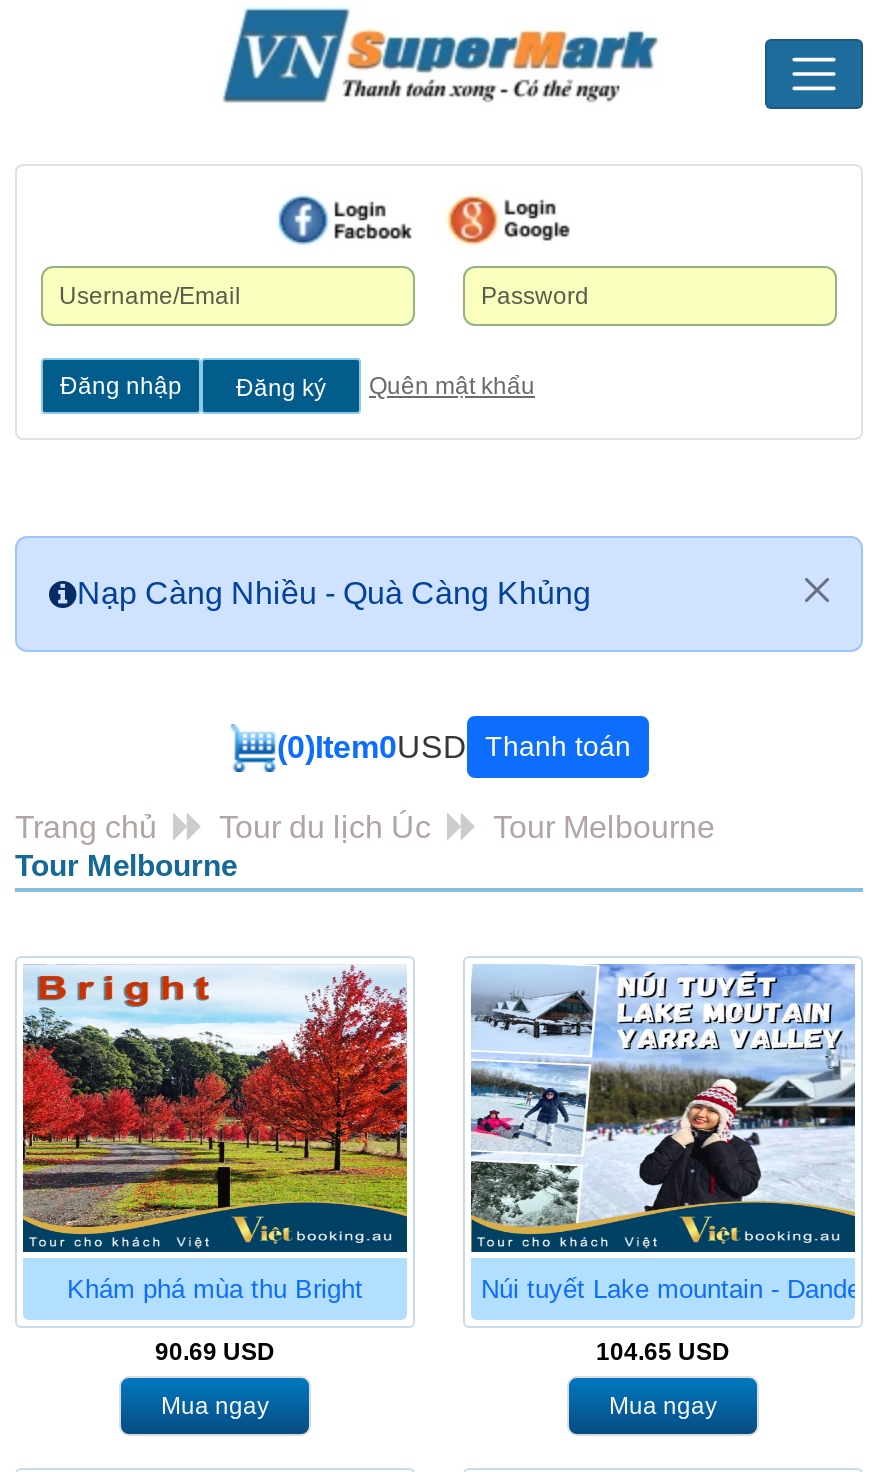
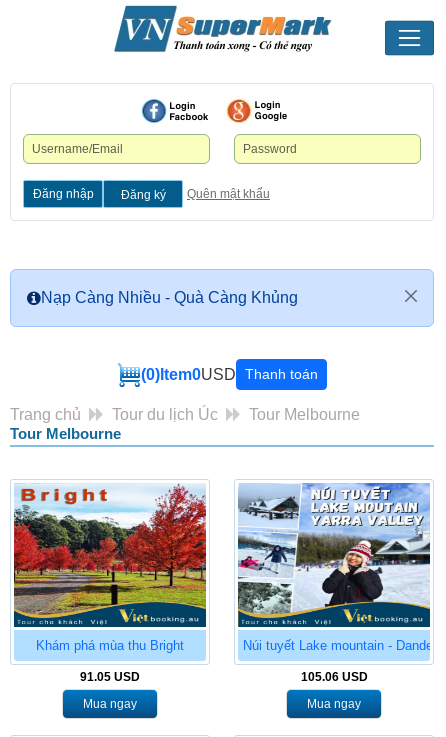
[155,1338,275,1366] 90.69 USD -> [80,670,140,684] 91.05 USD
[596,1338,730,1366] 104.65 USD -> [300,670,367,684] 105.06 USD

